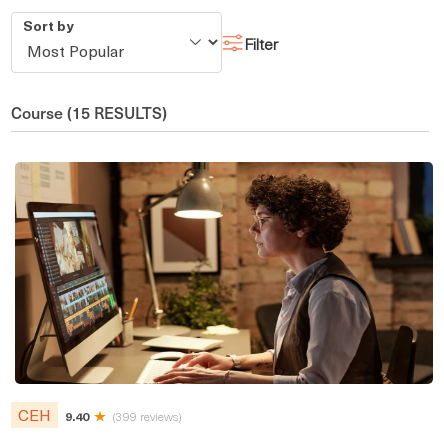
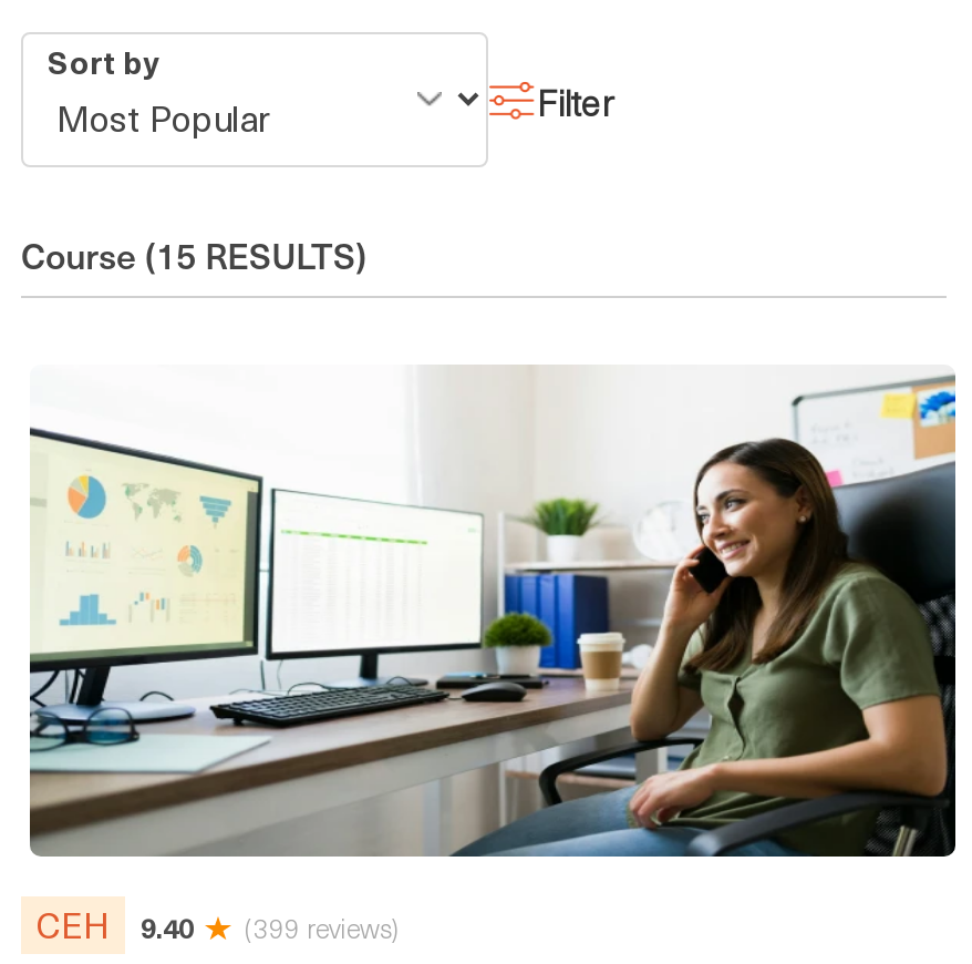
[14,161,434,385] [image] -> [28,365,958,859] [image]

